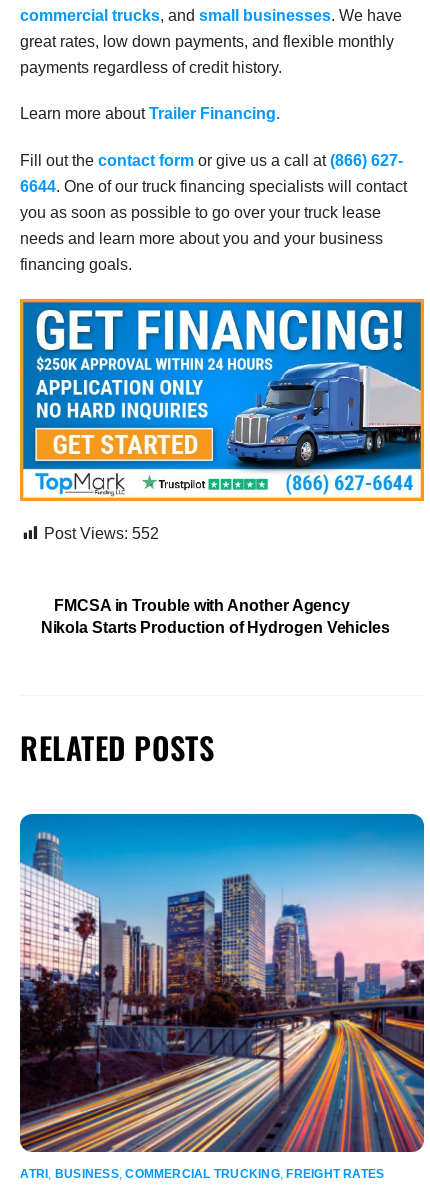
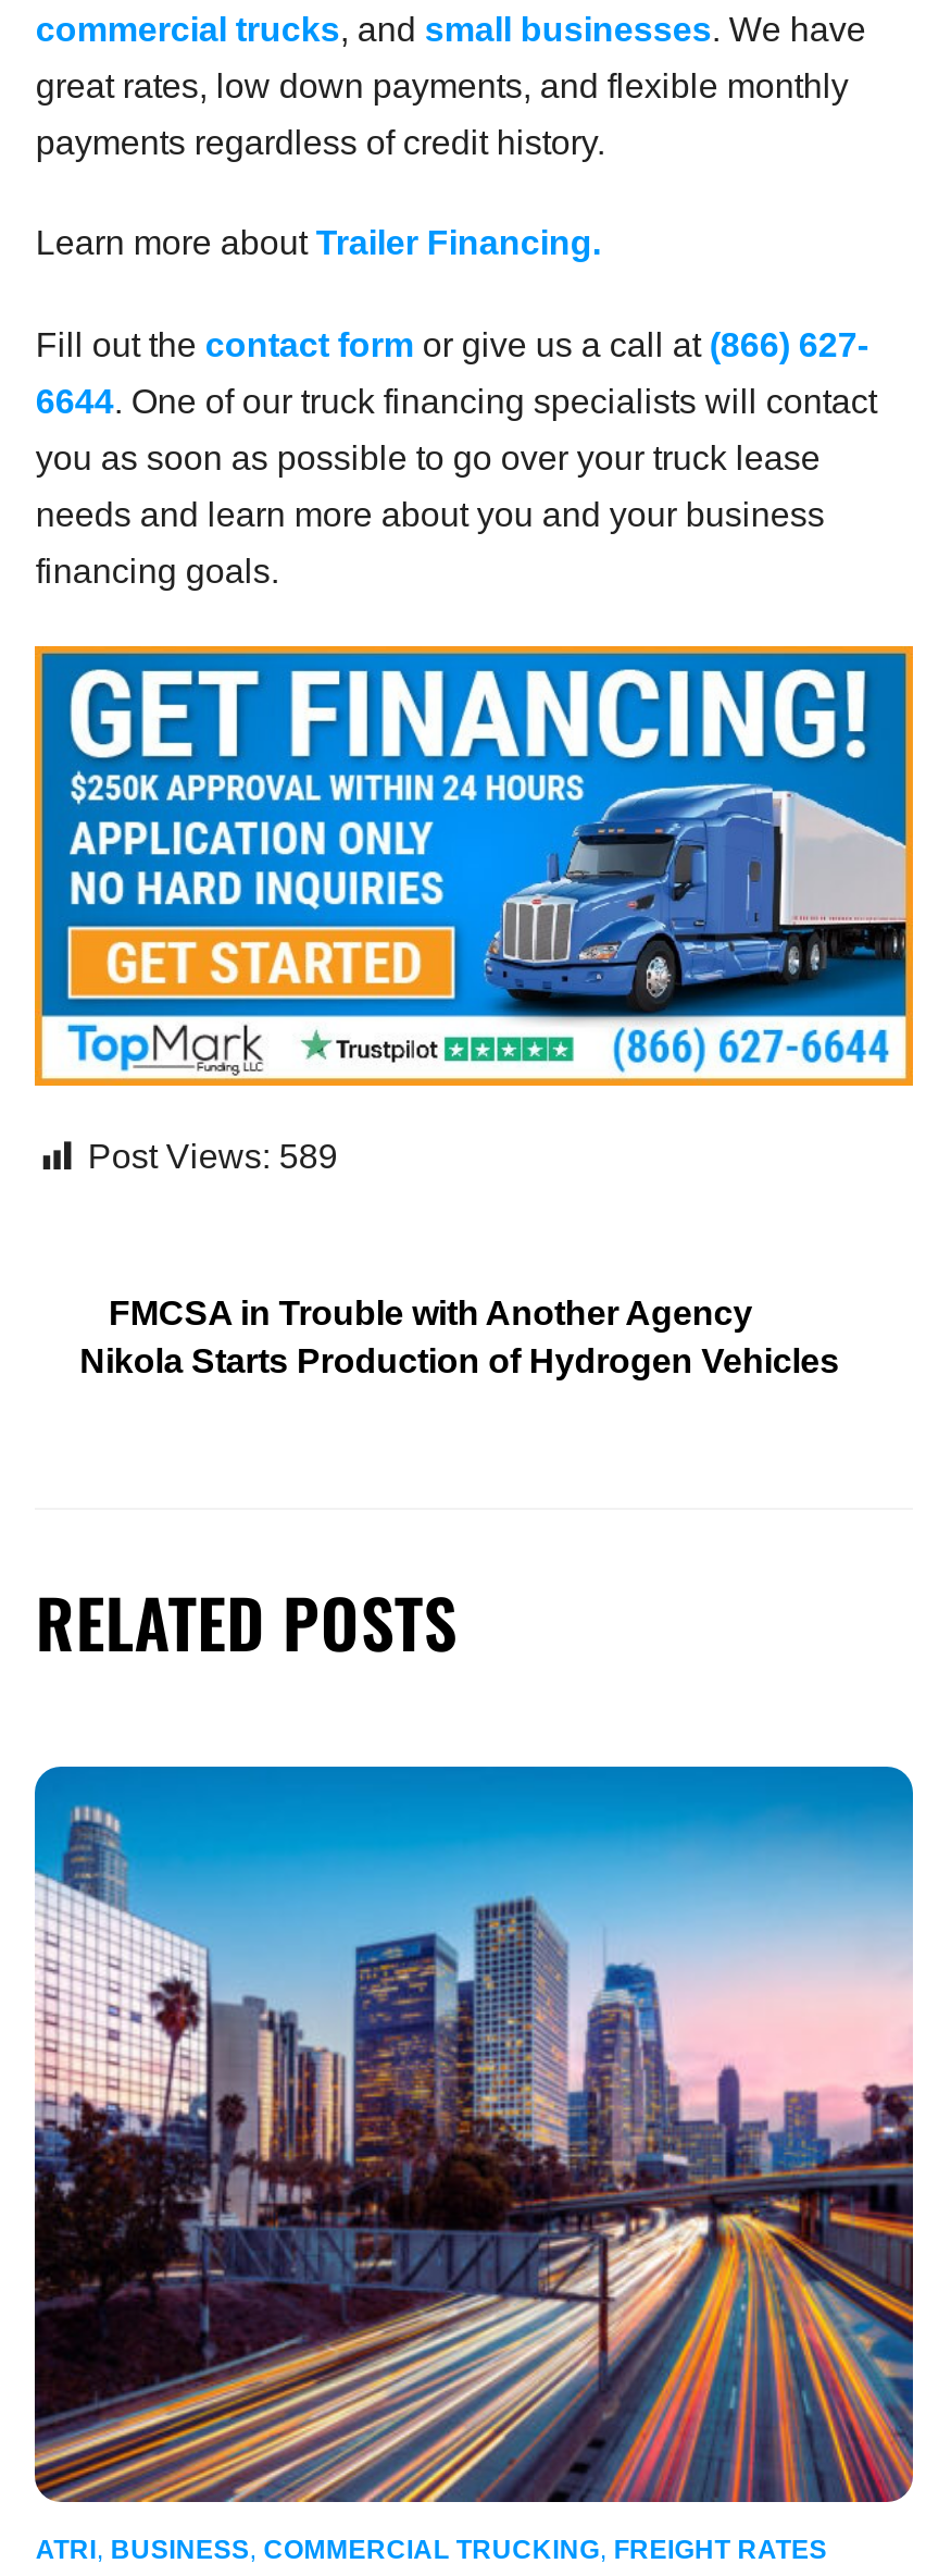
[44,525,159,542] Post Views: 552 -> [88,1139,338,1176] Post Views: 589

